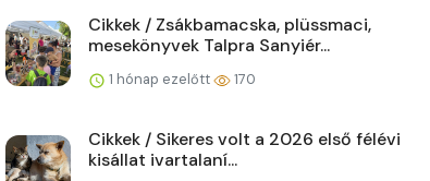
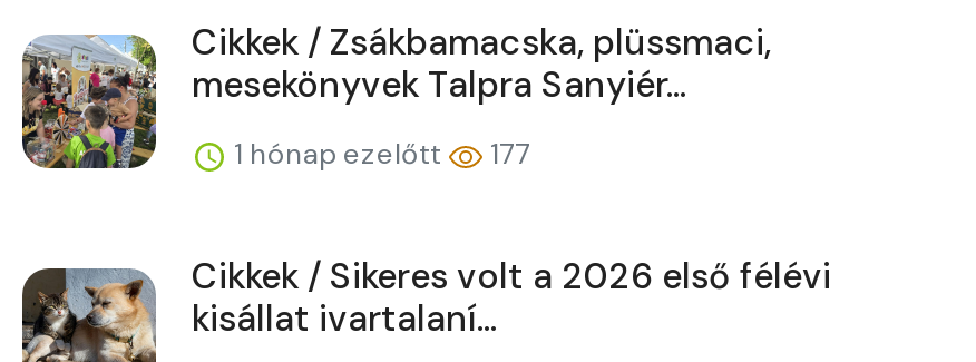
[106,70,256,88] 1 hónap ezelőtt 170 -> [227,135,530,173] 1 hónap ezelőtt 177

